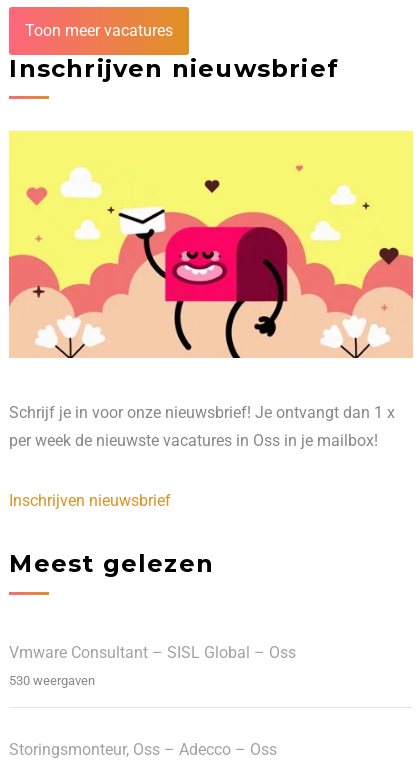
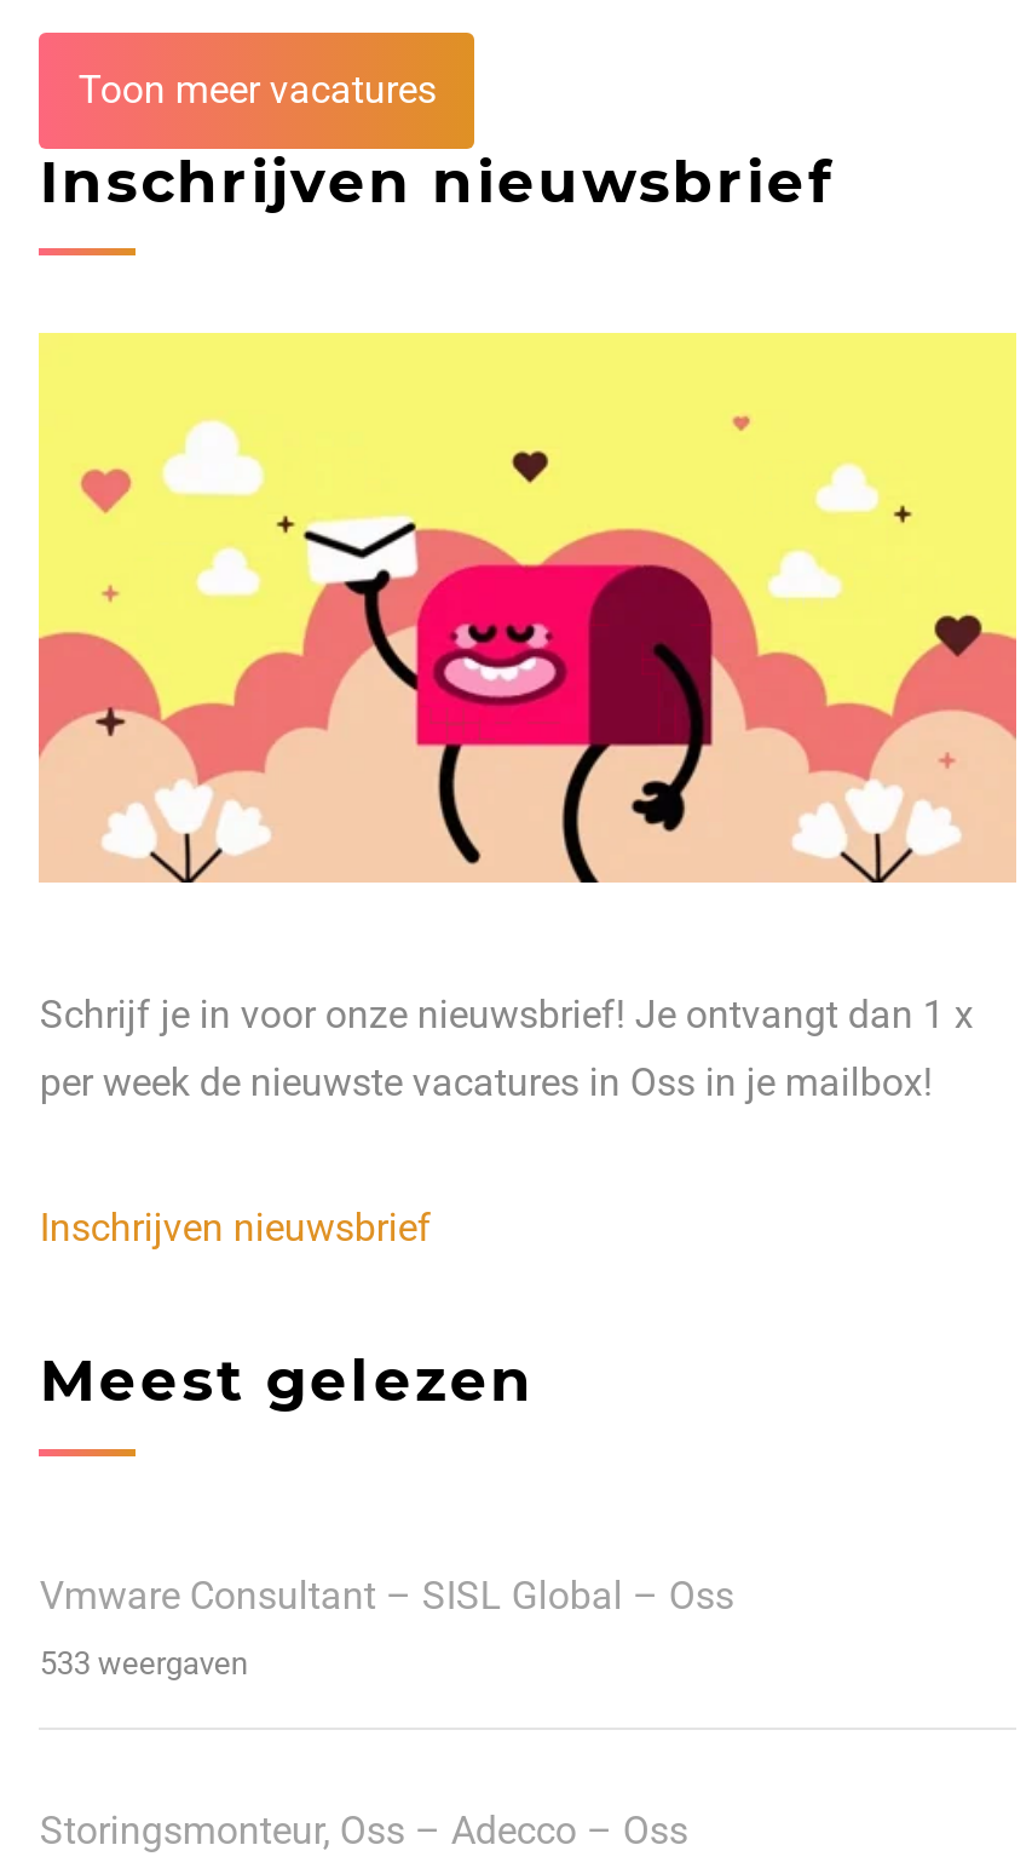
[9,673,95,688] 530 weergaven -> [40,1645,248,1681] 533 weergaven

